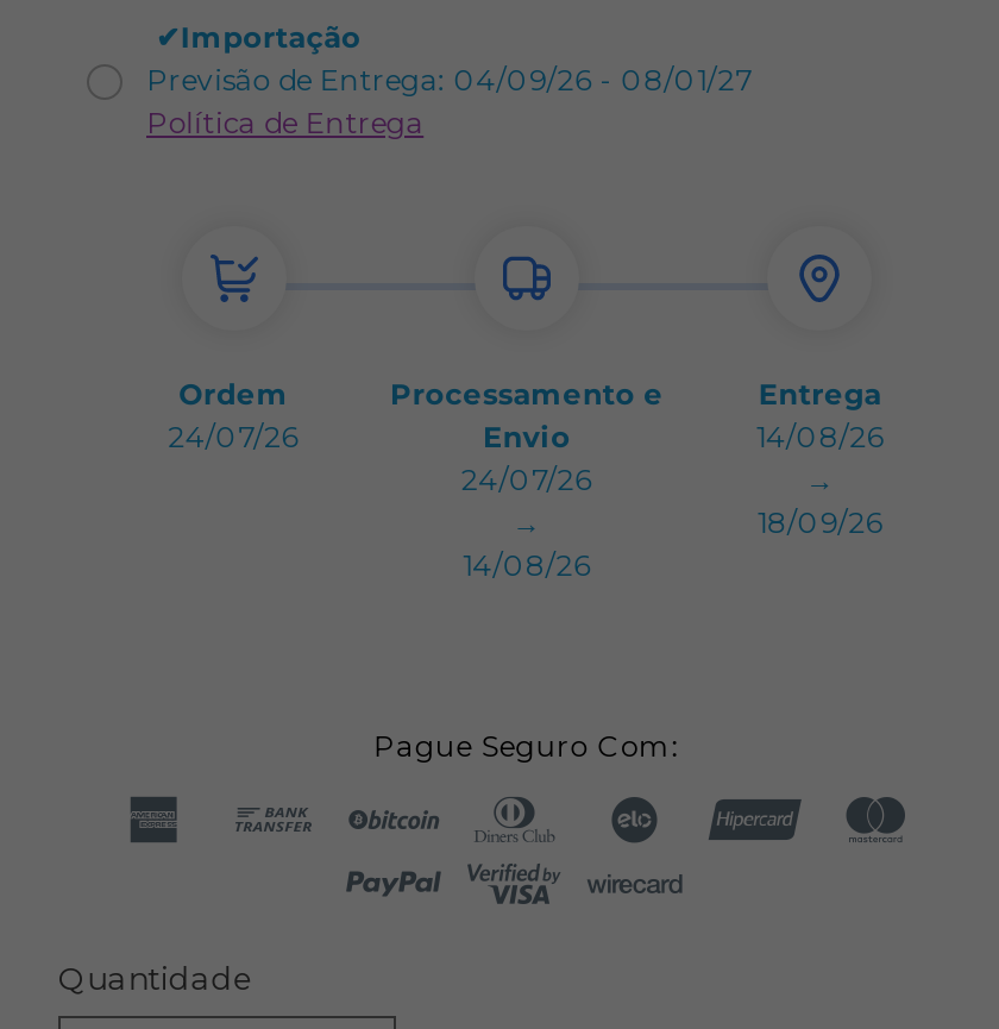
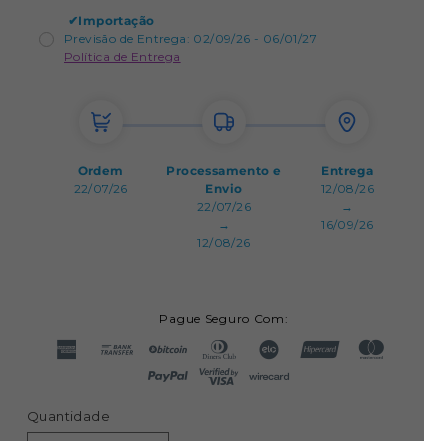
[146,62,753,98] Previsão de Entrega: 04/09/26 - 08/01/27 -> [64,31,317,46] Previsão de Entrega: 02/09/26 - 06/01/27
[168,419,299,455] 24/07/26 -> [74,181,128,196] 22/07/26
[756,419,885,455] 14/08/26 -> [321,181,374,196] 12/08/26
[461,462,593,497] 24/07/26 -> [197,199,251,214] 22/07/26
[757,505,883,540] 18/09/26 -> [321,217,373,232] 16/09/26
[462,547,591,583] 14/08/26 -> [197,235,251,250] 12/08/26

